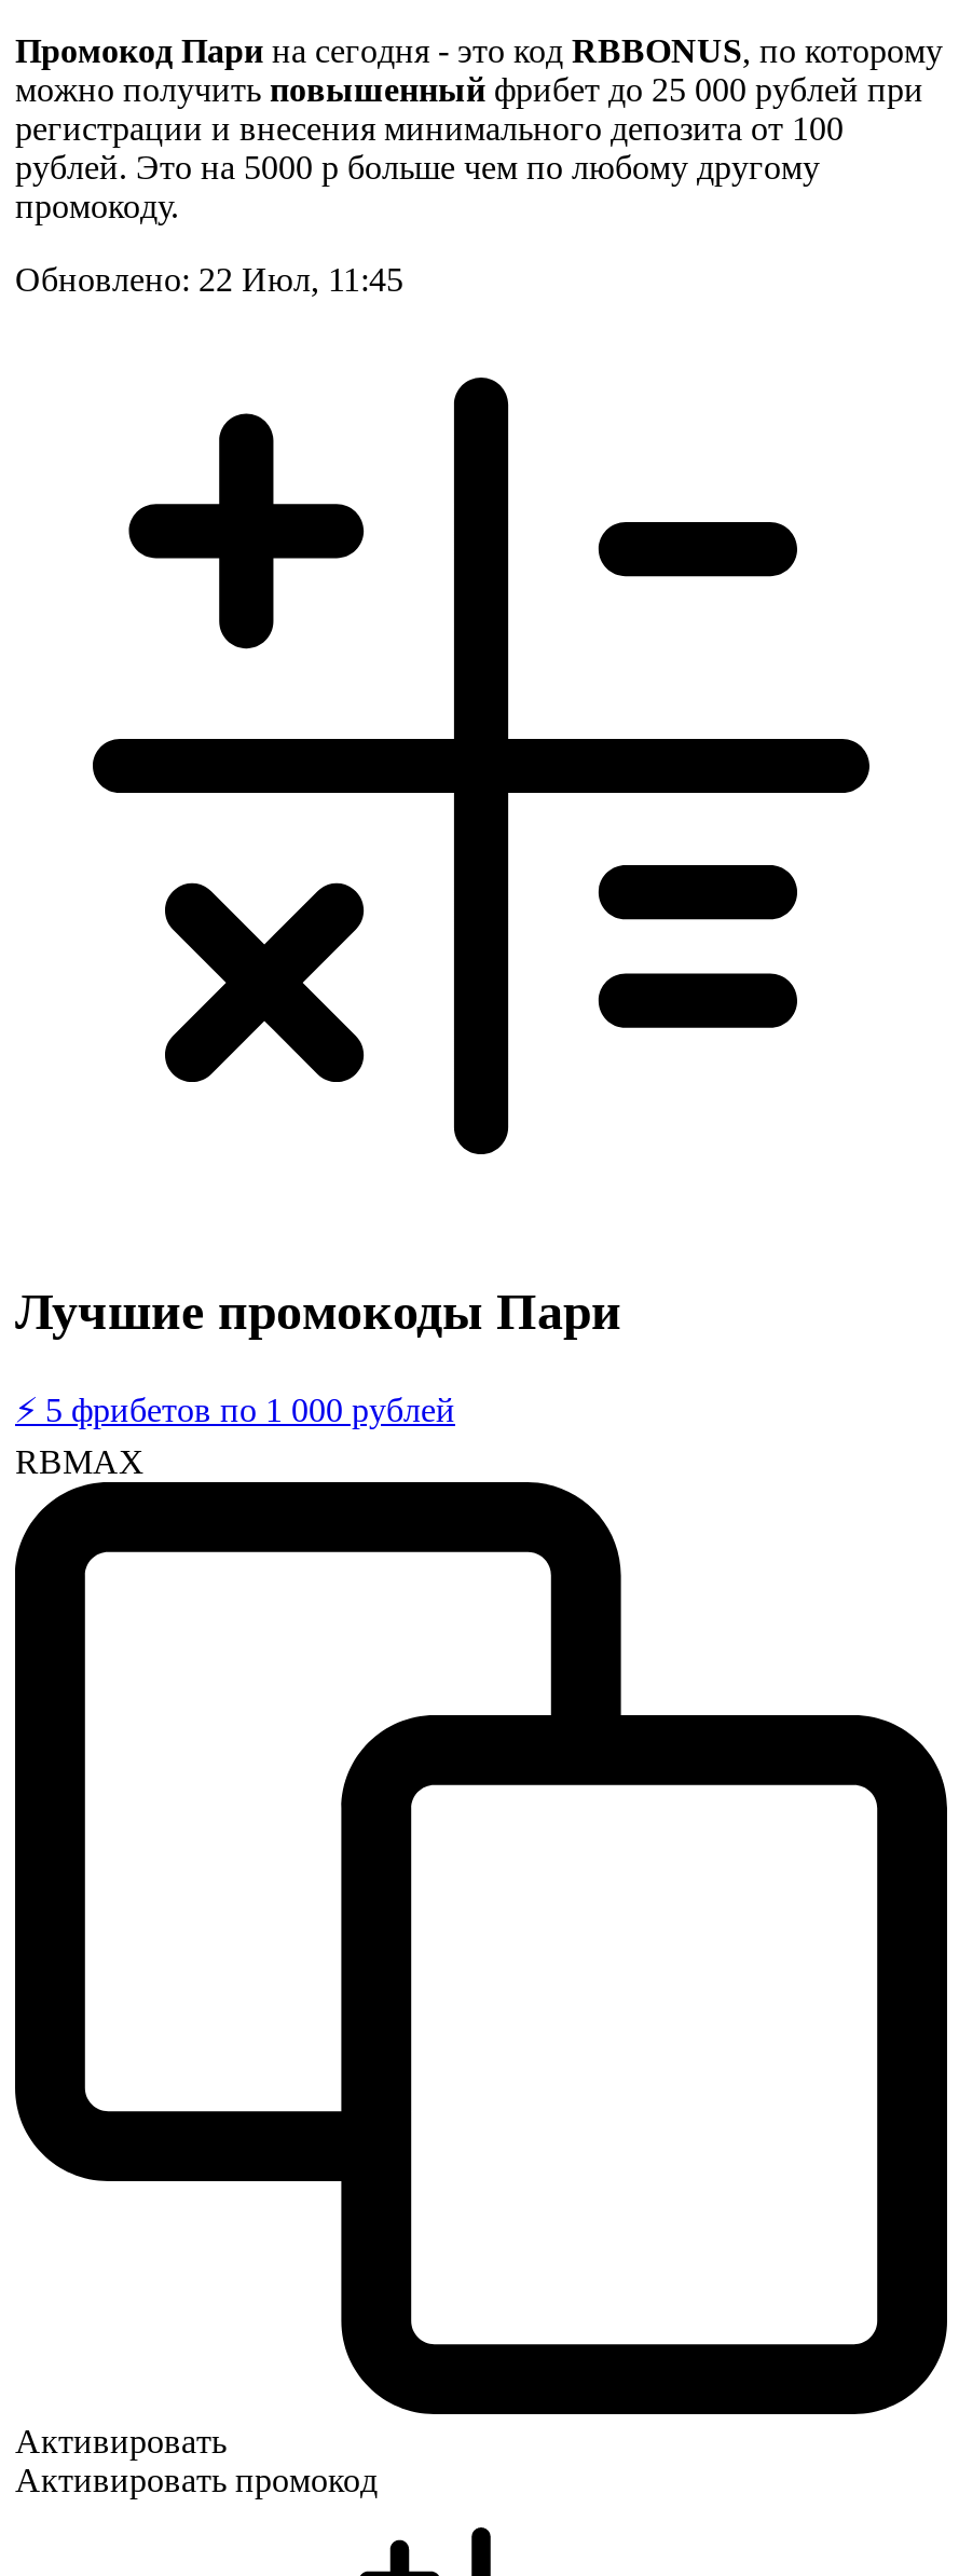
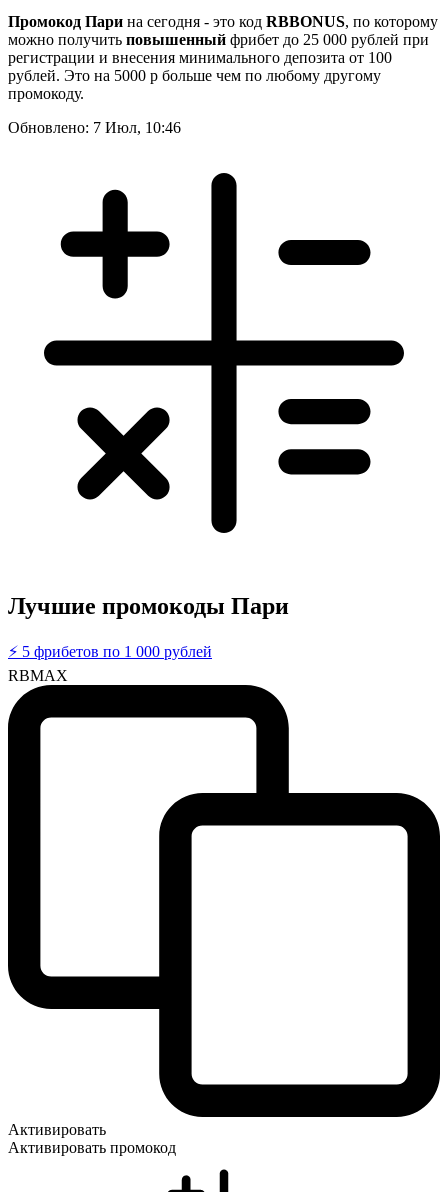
[15,261,403,297] Обновлено: 22 Июл, 11:45 -> [8,119,181,136] Обновлено: 7 Июл, 10:46

